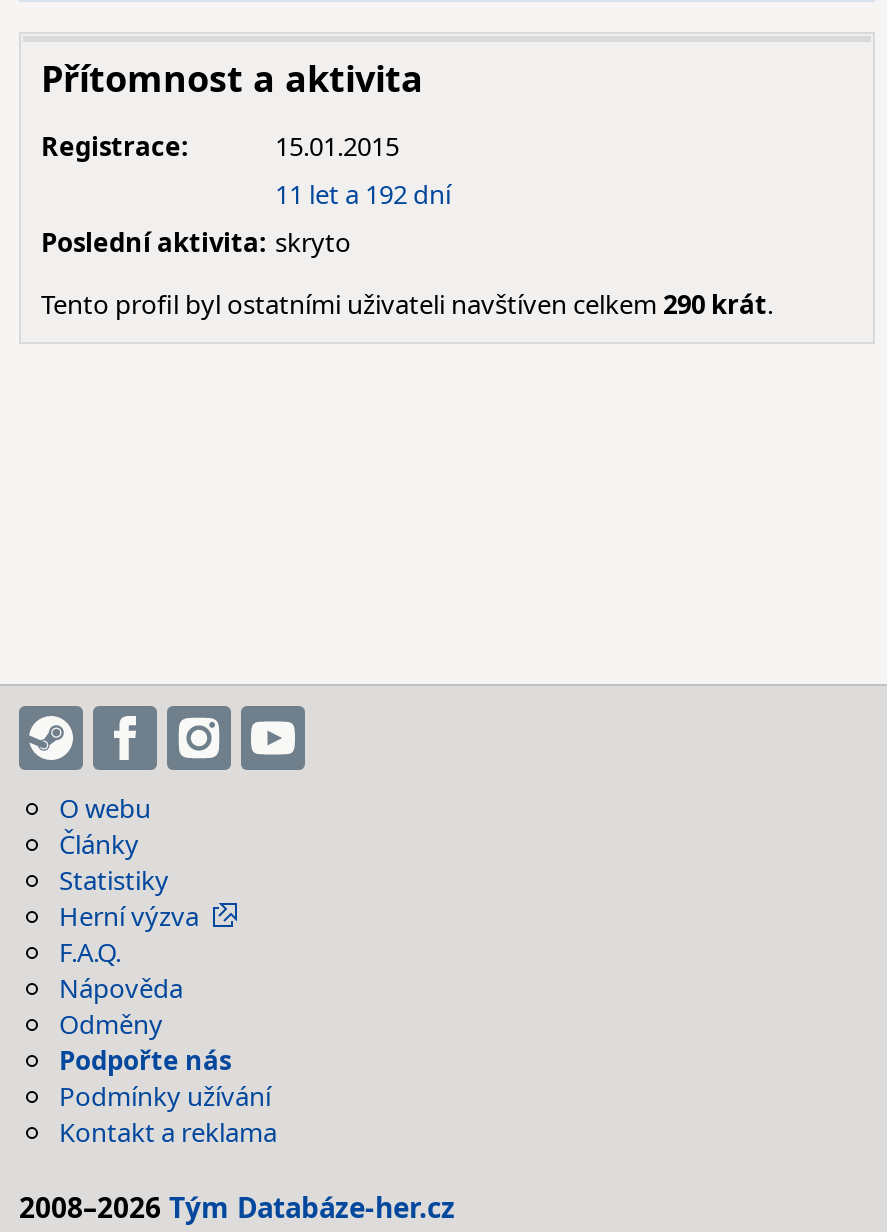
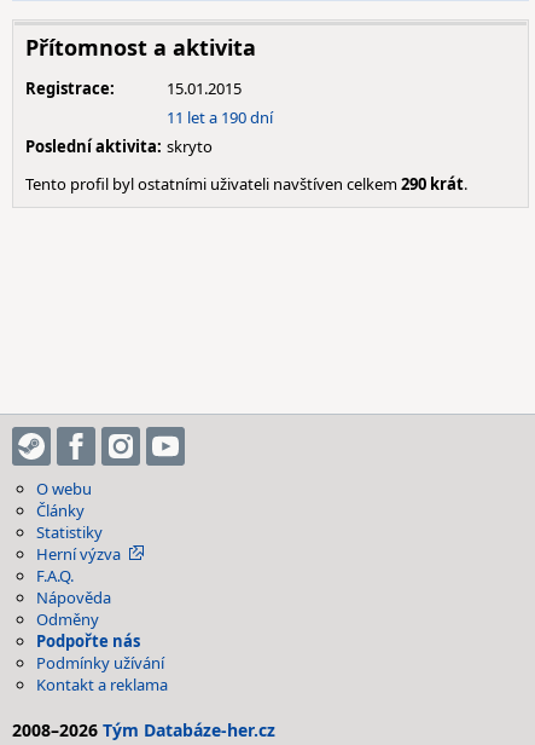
[275,176,451,212] 11 let a 192 dní -> [167,106,273,128] 11 let a 190 dní

